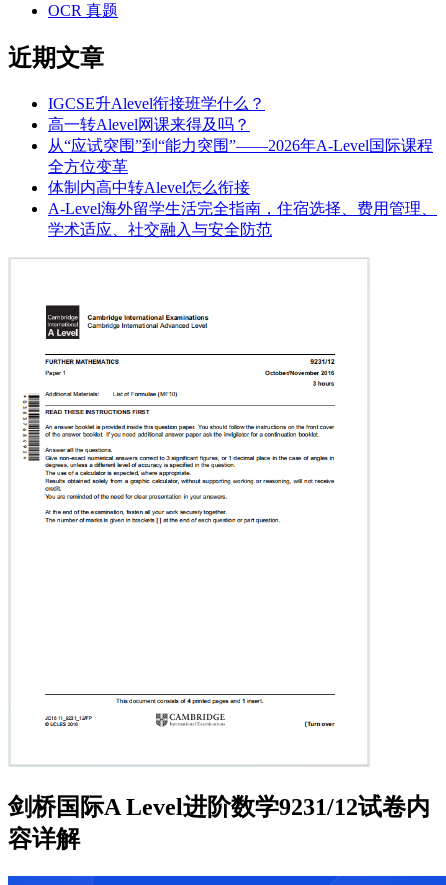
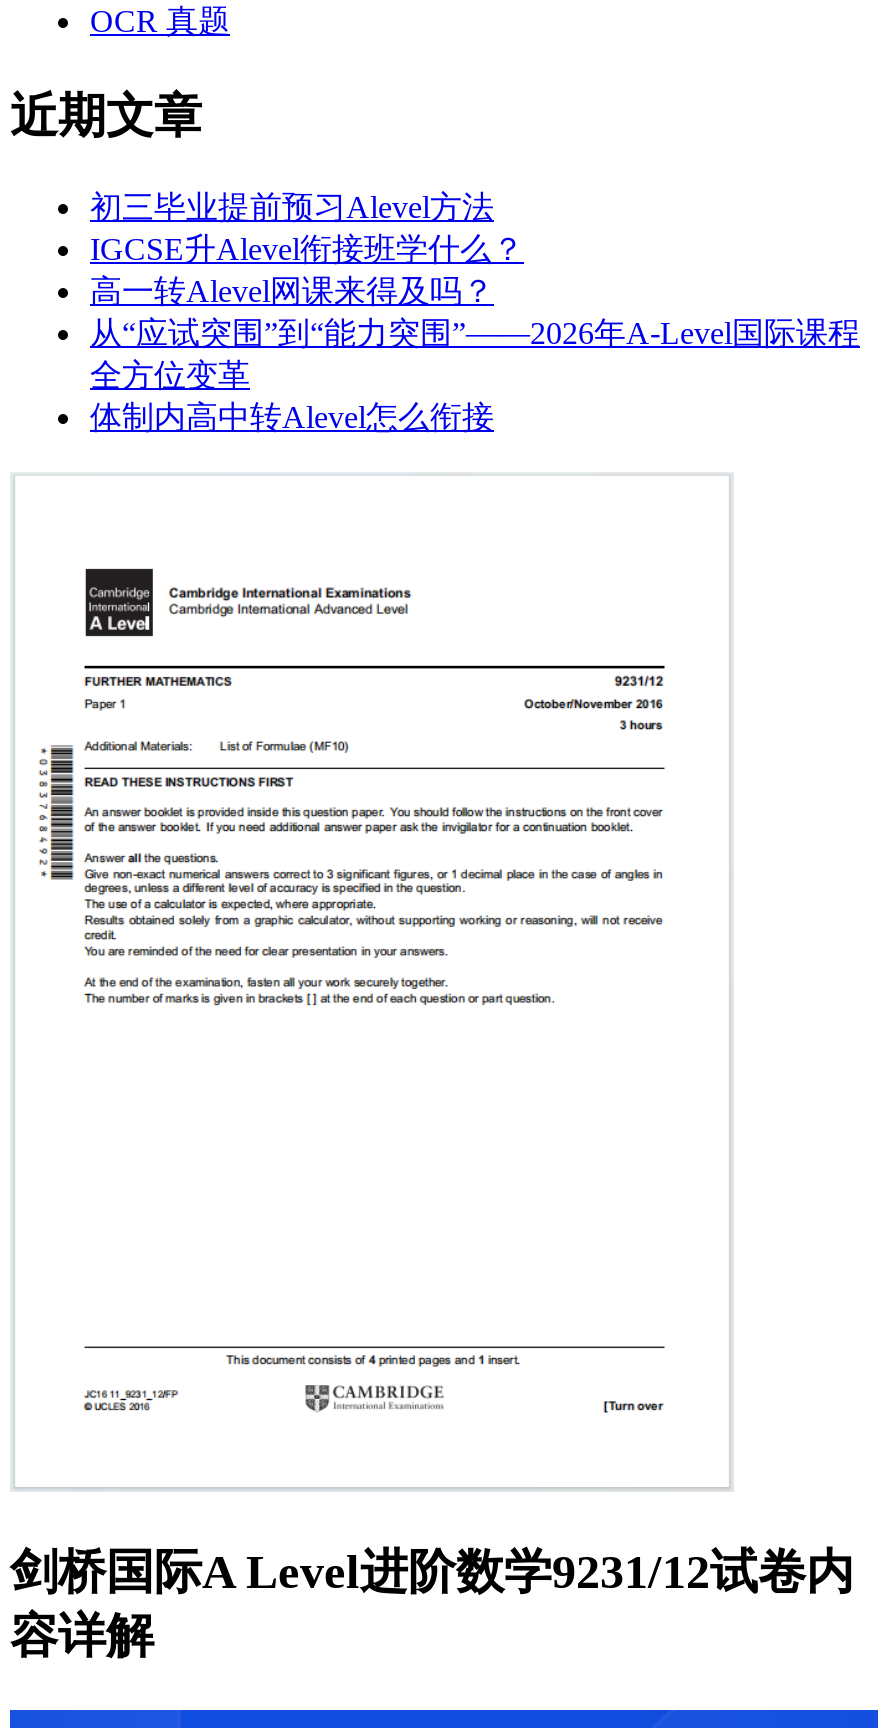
none -> [90,189,494,223] 初三毕业提前预习Alevel方法
moved [48,95,433,196] -> [90,231,860,433]: IGCSE升Alevel衔接班学什么？ | 高一转Alevel网课来得及吗？ | 从“应试突围”到“能力突围”——2026年A-Level国际课程 | 体制内高中转Alevel怎么衔接
[48,200,437,238] A-Level海外留学生活完全指南，住宿选择、费用管理、 | 学术适应、社交融入与安全防范 -> none

